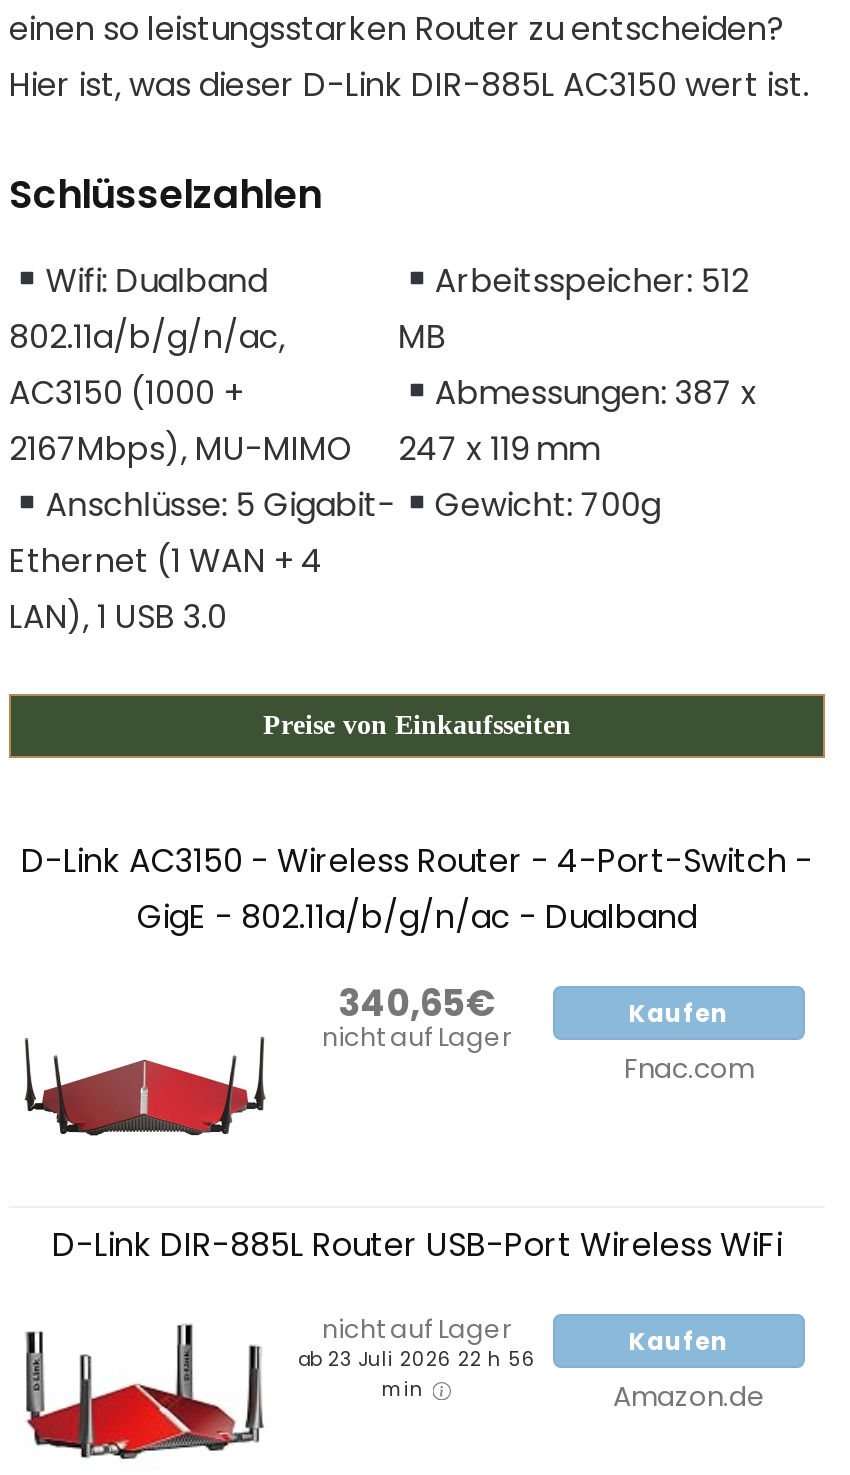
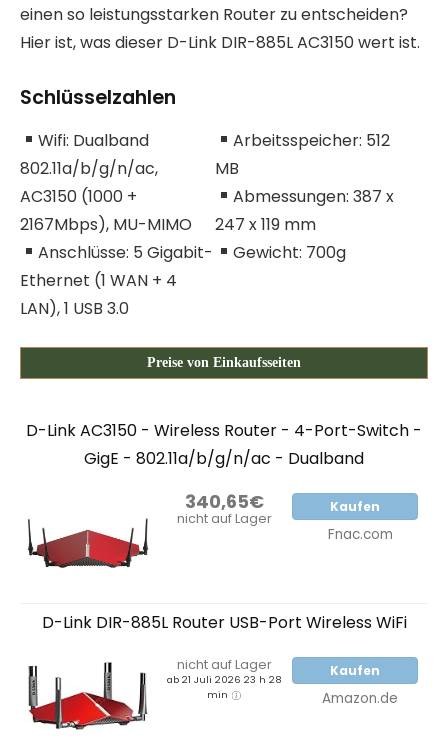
[298,1347,536,1373] ab 23 Juli 2026 22 h 56 -> [166,673,281,686] ab 21 Juli 2026 23 h 28

